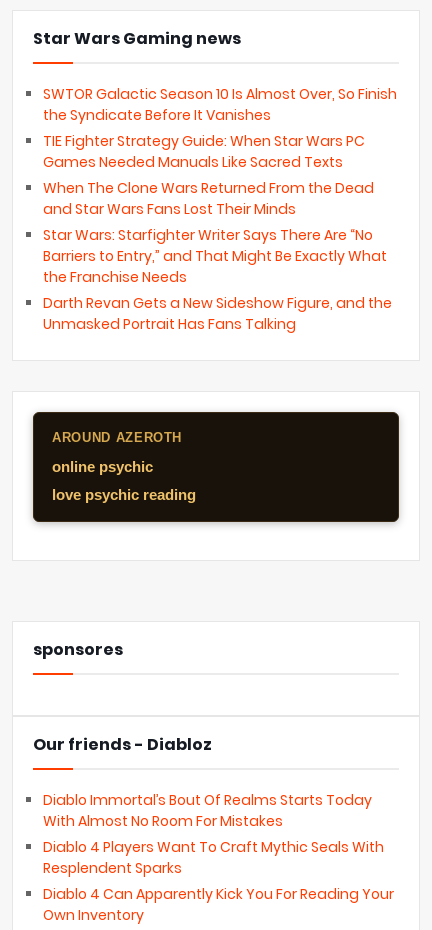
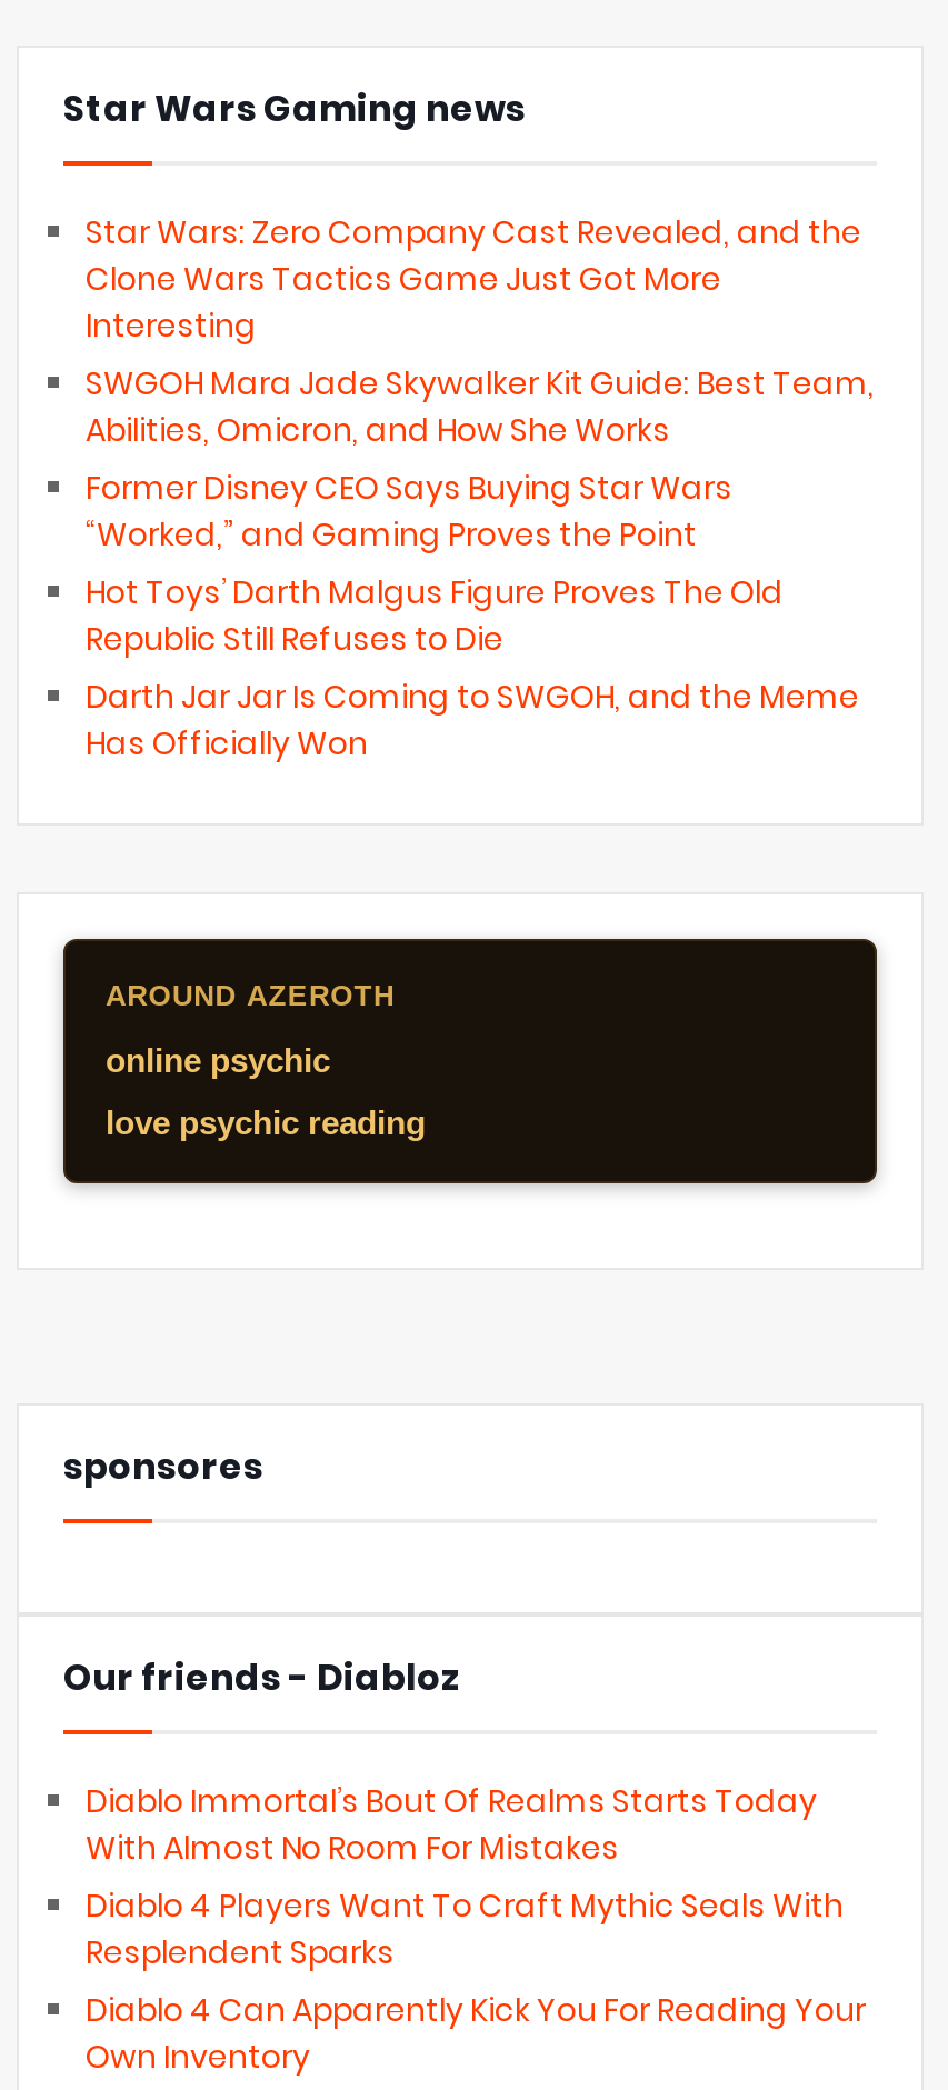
[43,84,397,334] SWTOR Galactic Season 10 Is Almost Over, So Finish | the Syndicate Before It Vanishes | TIE Fighter Strategy Guide: When Star Wars PC | Games Needed Manuals Like Sacred Texts | When The Clone Wars Returned From the Dead | and Star Wars Fans Lost Their Minds | Star Wars: Starfighter Writer Says There Are “No | Barriers to Entry,” and That Might Be Exactly What | the Franchise Needs | Darth Revan Gets a New Sideshow Figure, and the | Unmasked Portrait Has Fans Talking -> [86,210,875,766] Star Wars: Zero Company Cast Revealed, and the | Clone Wars Tactics Game Just Got More | Interesting | SWGOH Mara Jade Skywalker Kit Guide: Best Team, | Abilities, Omicron, and How She Works | Former Disney CEO Says Buying Star Wars | “Worked,” and Gaming Proves the Point | Hot Toys’ Darth Malgus Figure Proves The Old | Republic Still Refuses to Die | Darth Jar Jar Is Coming to SWGOH, and the Meme | Has Officially Won

